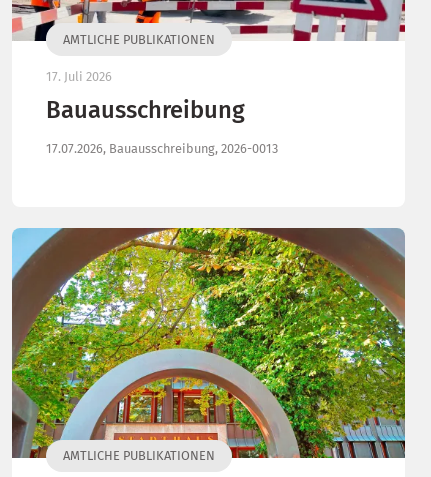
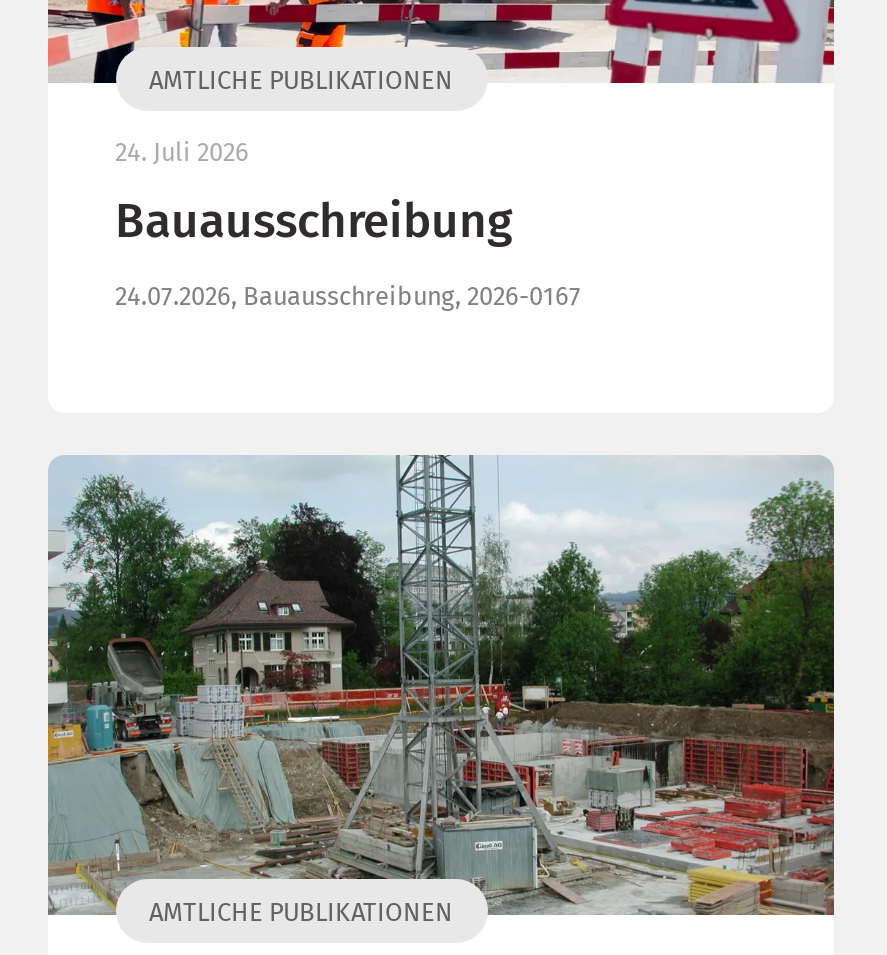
[45,69,111,84] 17. Juli 2026 -> [115,138,249,168] 24. Juli 2026
[45,141,277,156] 17.07.2026, Bauausschreibung, 2026-0013 -> [115,282,581,312] 24.07.2026, Bauausschreibung, 2026-0167
[11,227,406,459] [image] -> [48,454,836,916] [image]

